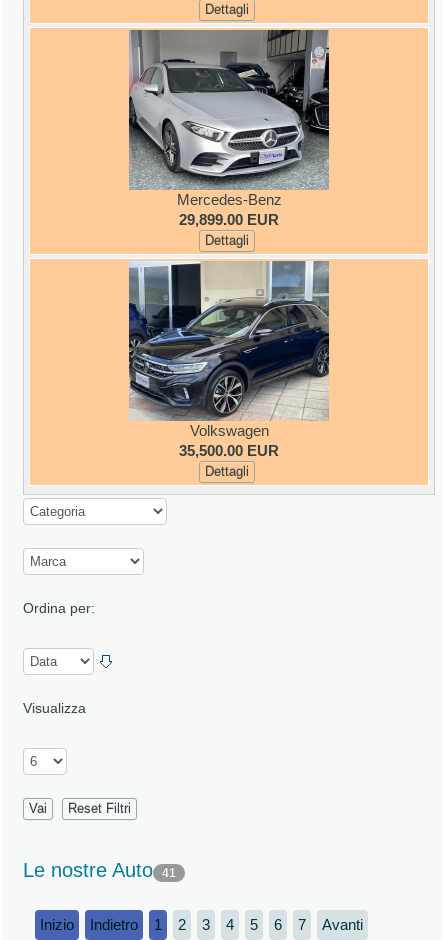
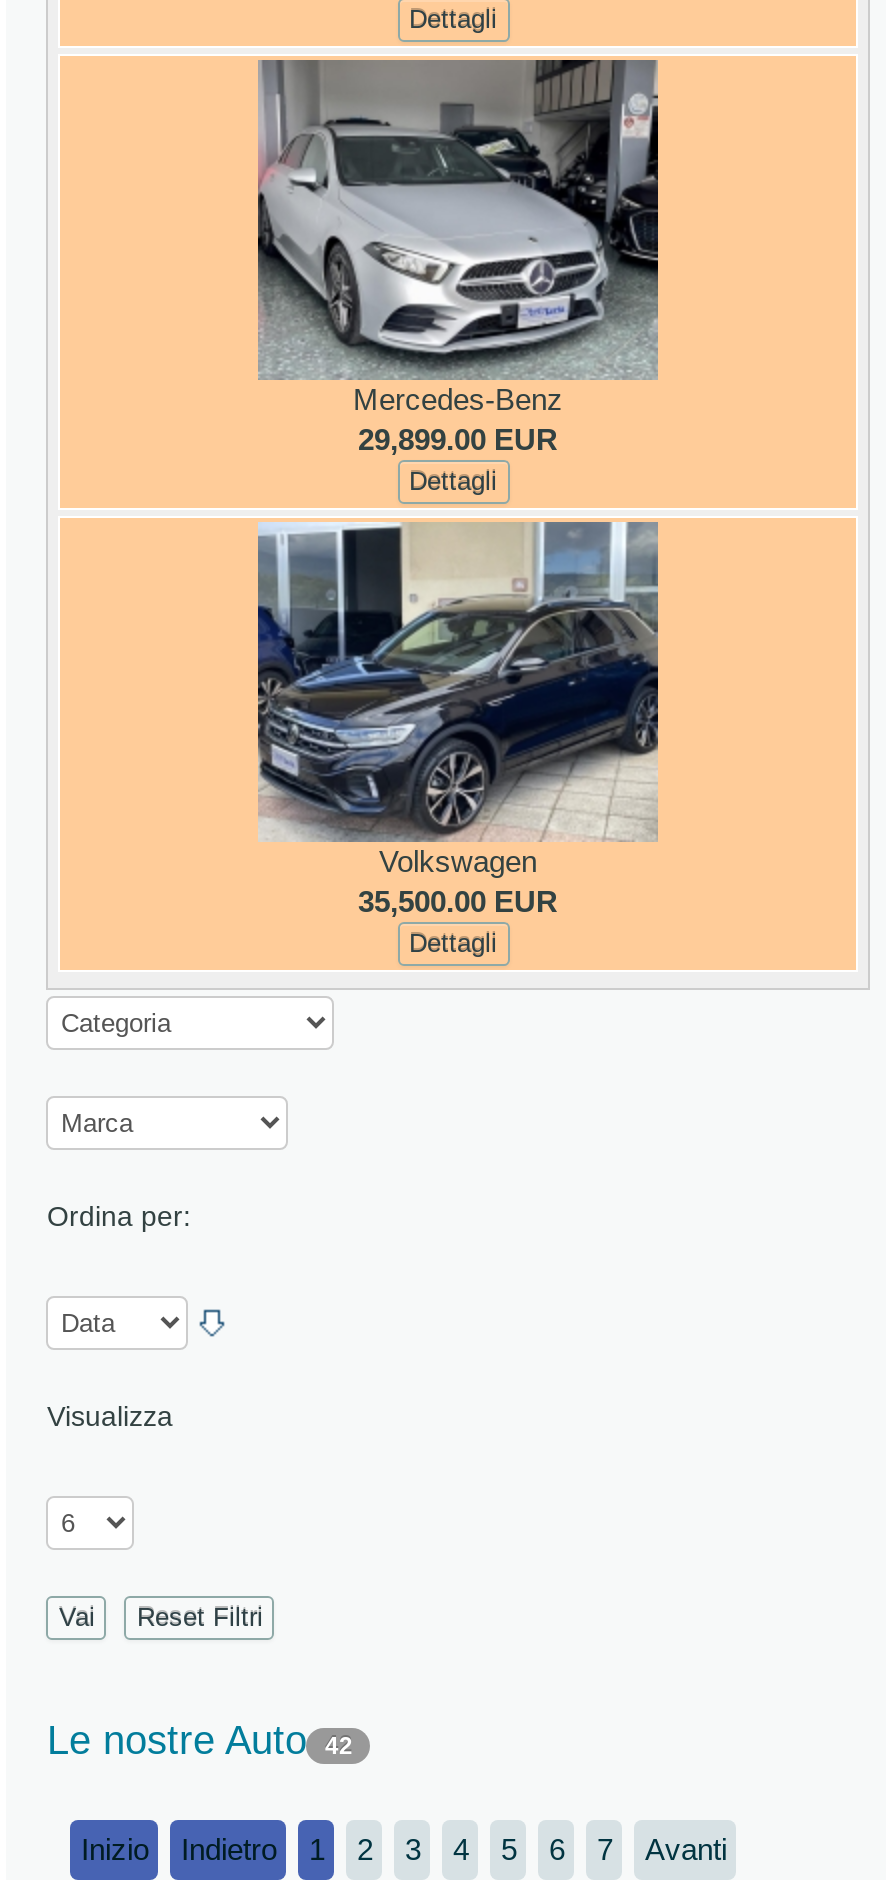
[23,859,176,881] Le nostre Auto 41 -> [47,1719,353,1763] Le nostre Auto 42

